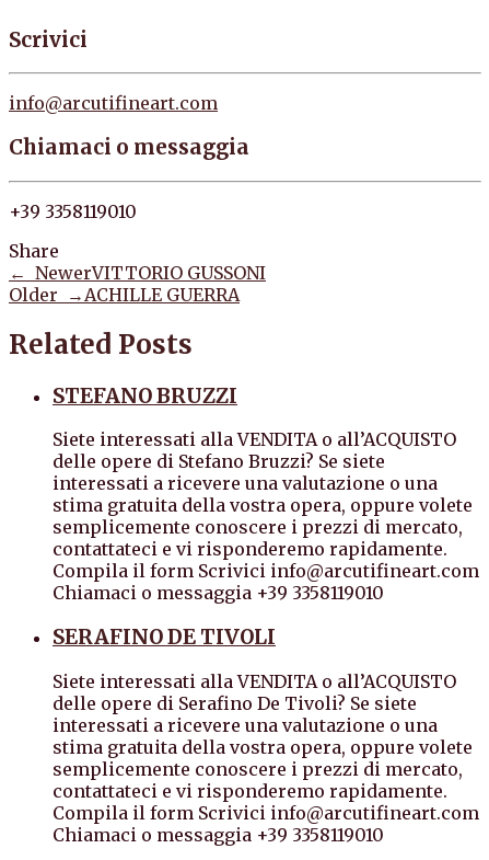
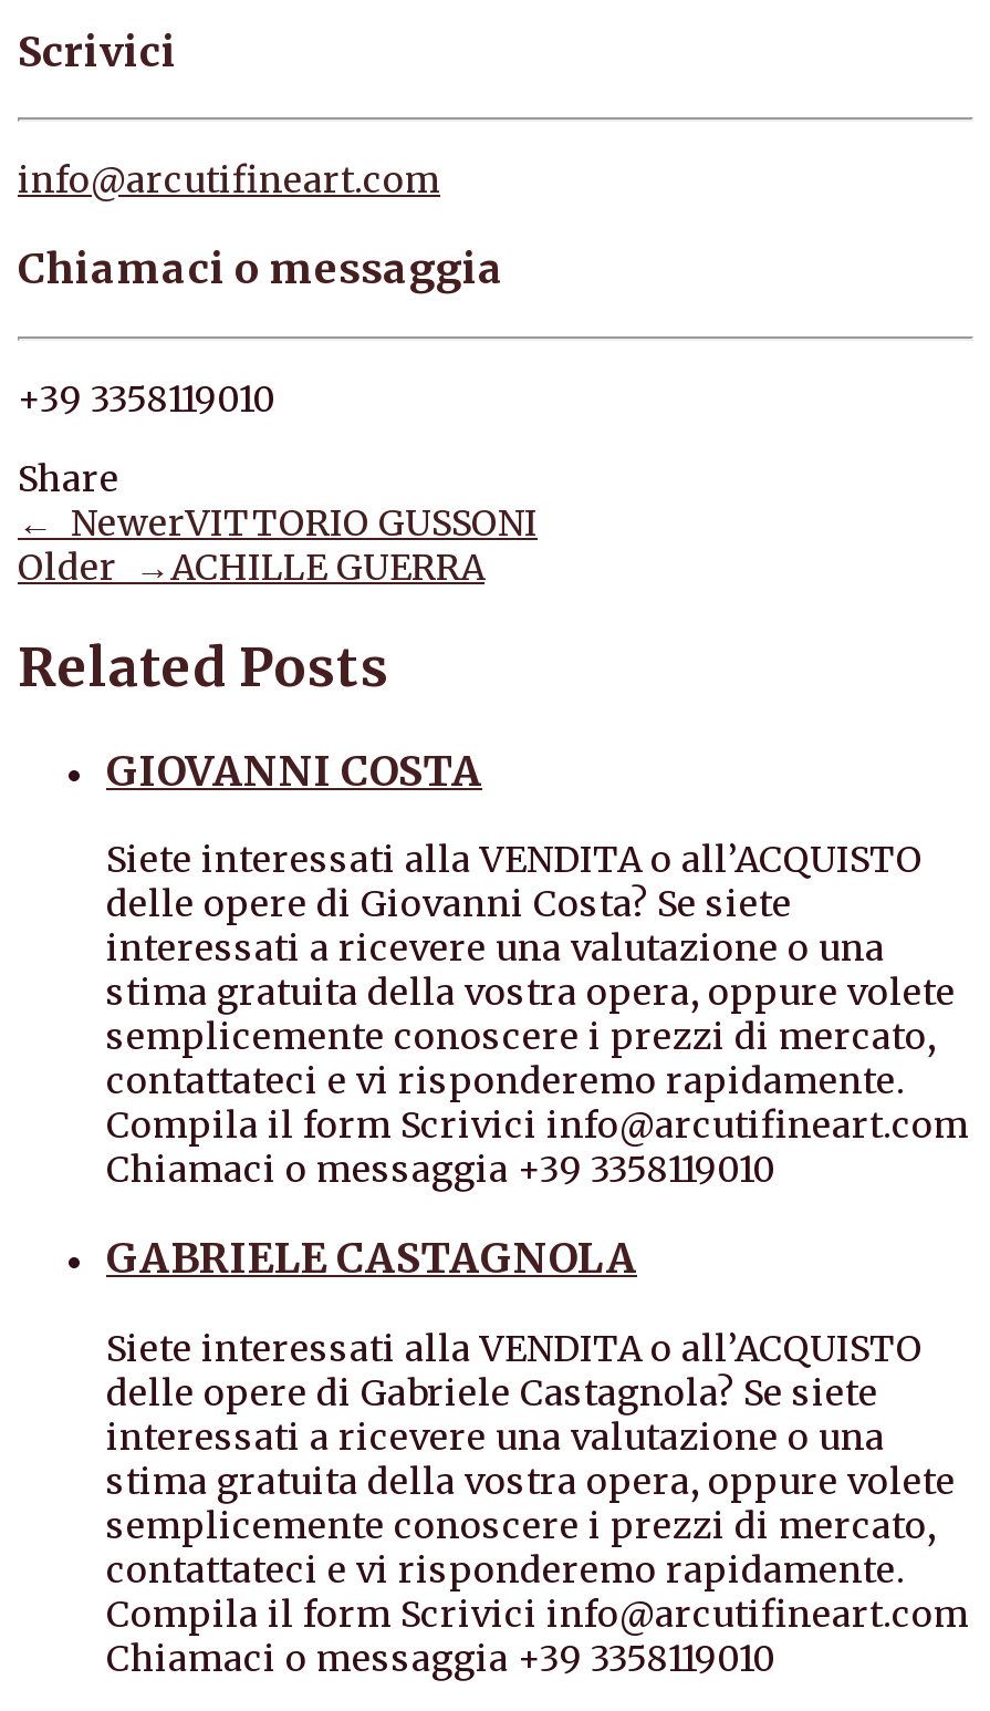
[53,383,237,408] STEFANO BRUZZI -> [106,745,482,796] GIOVANNI COSTA
[53,451,385,473] delle opere di Stefano Bruzzi? Se siete -> [106,882,792,926] delle opere di Giovanni Costa? Se siete
[53,624,276,650] SERAFINO DE TIVOLI -> [106,1233,637,1284] GABRIELE CASTAGNOLA
[53,692,417,714] delle opere di Serafino De Tivoli? Se siete -> [106,1370,878,1414] delle opere di Gabriele Castagnola? Se siete

